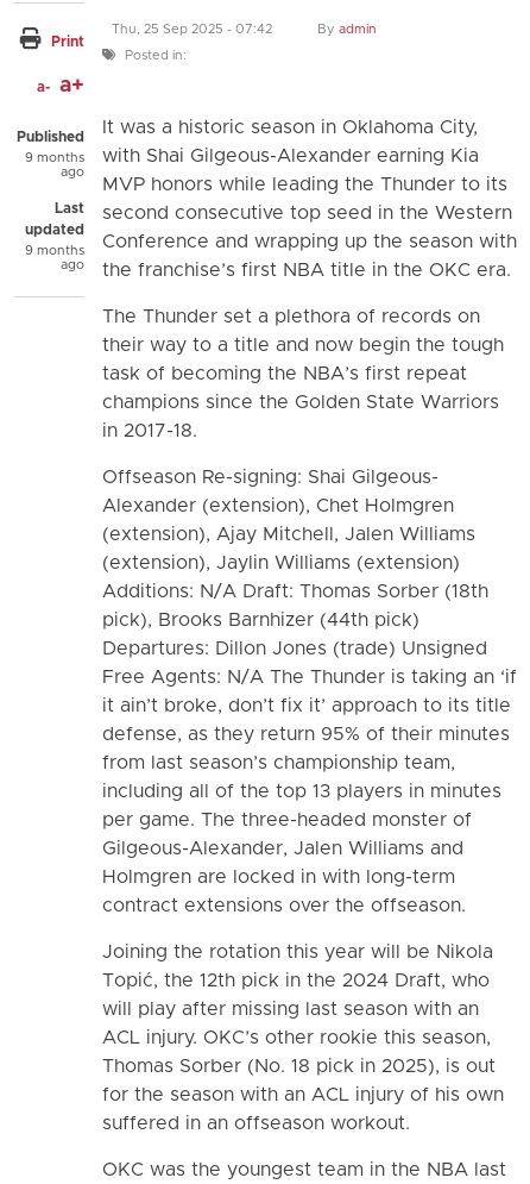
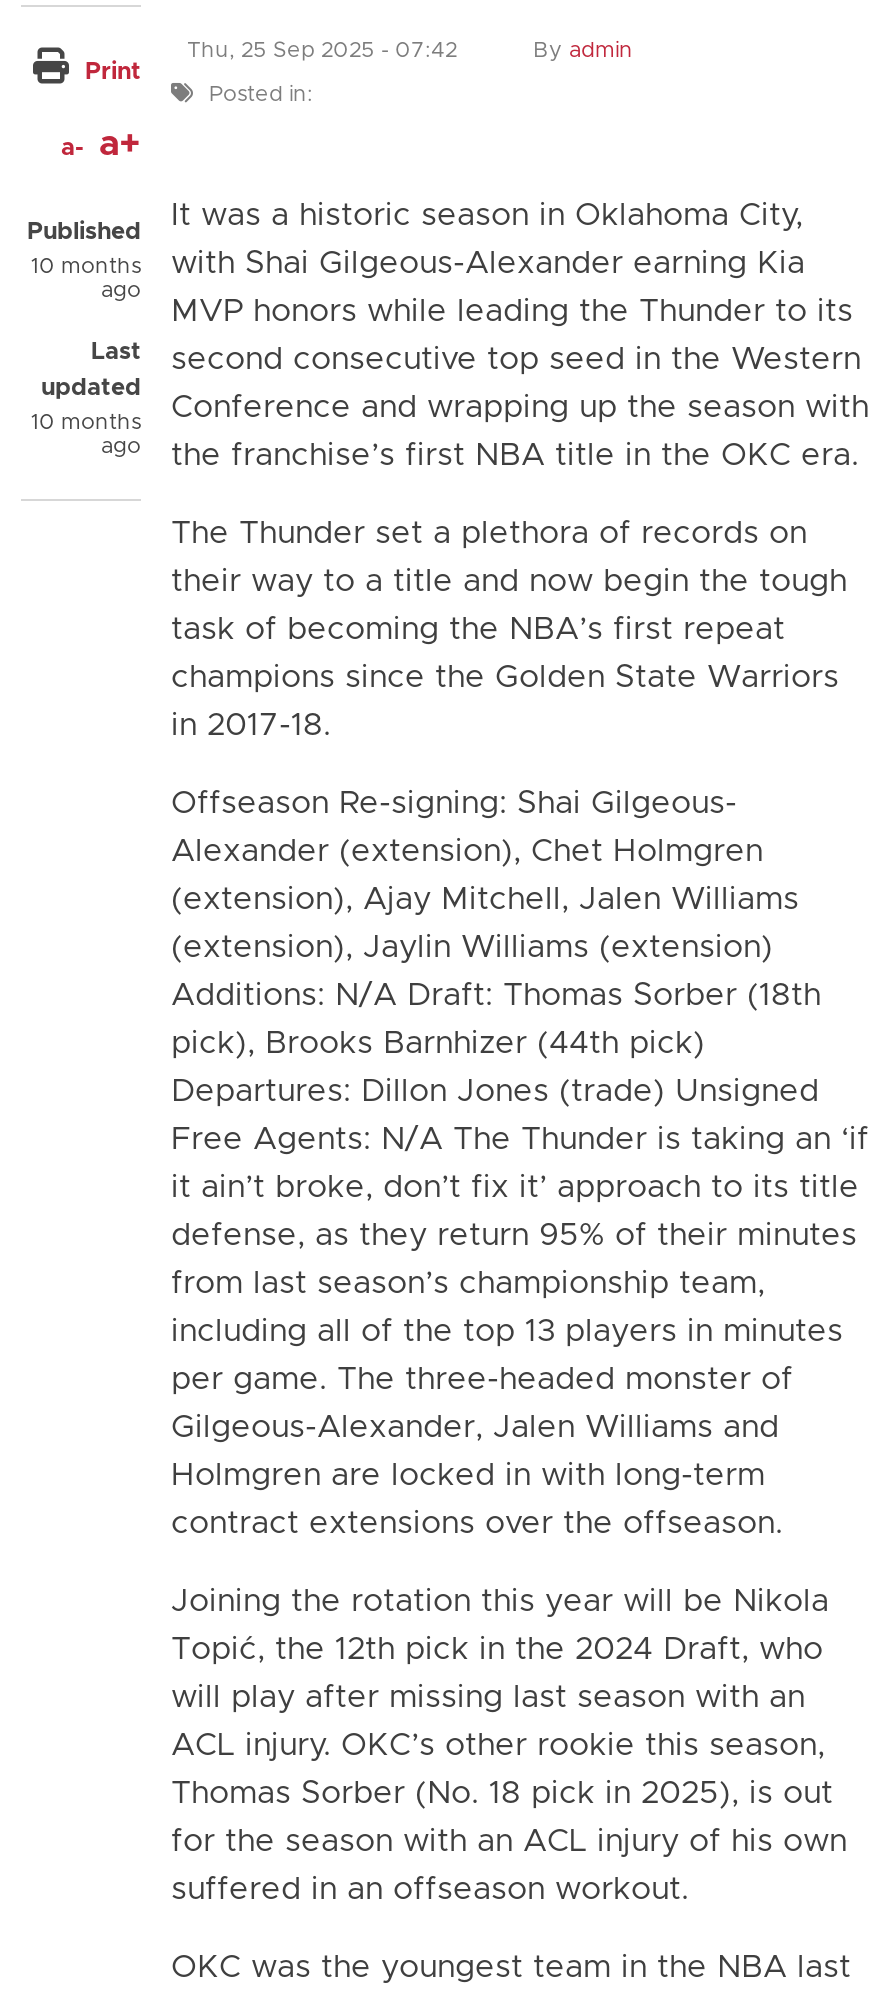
[25,146,479,165] 9 months with Shai Gilgeous-Alexander earning Kia -> [31,247,805,279] 10 months with Shai Gilgeous-Alexander earning Kia
[25,232,517,257] 9 months Conference and wrapping up the season with -> [31,391,869,433] 10 months Conference and wrapping up the season with

